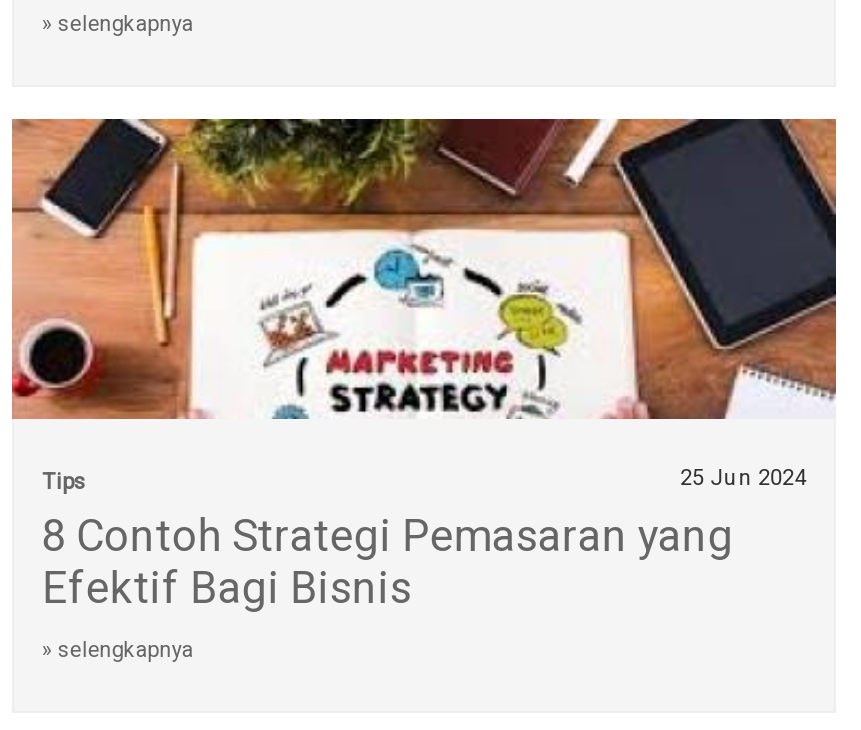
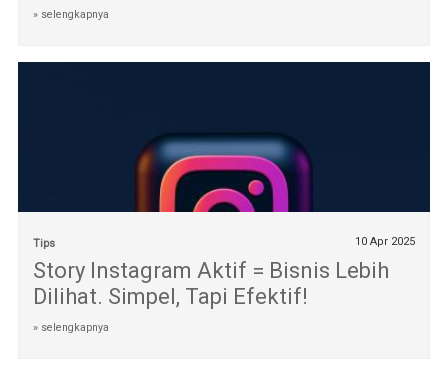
[10,117,838,613] [image] | 25 Jun 2024 | 8 Contoh Strategi Pemasaran yang | Efektif Bagi Bisnis -> [17,61,431,309] [image] | 10 Apr 2025 | Story Instagram Aktif = Bisnis Lebih | Dilihat. Simpel, Tapi Efektif!

